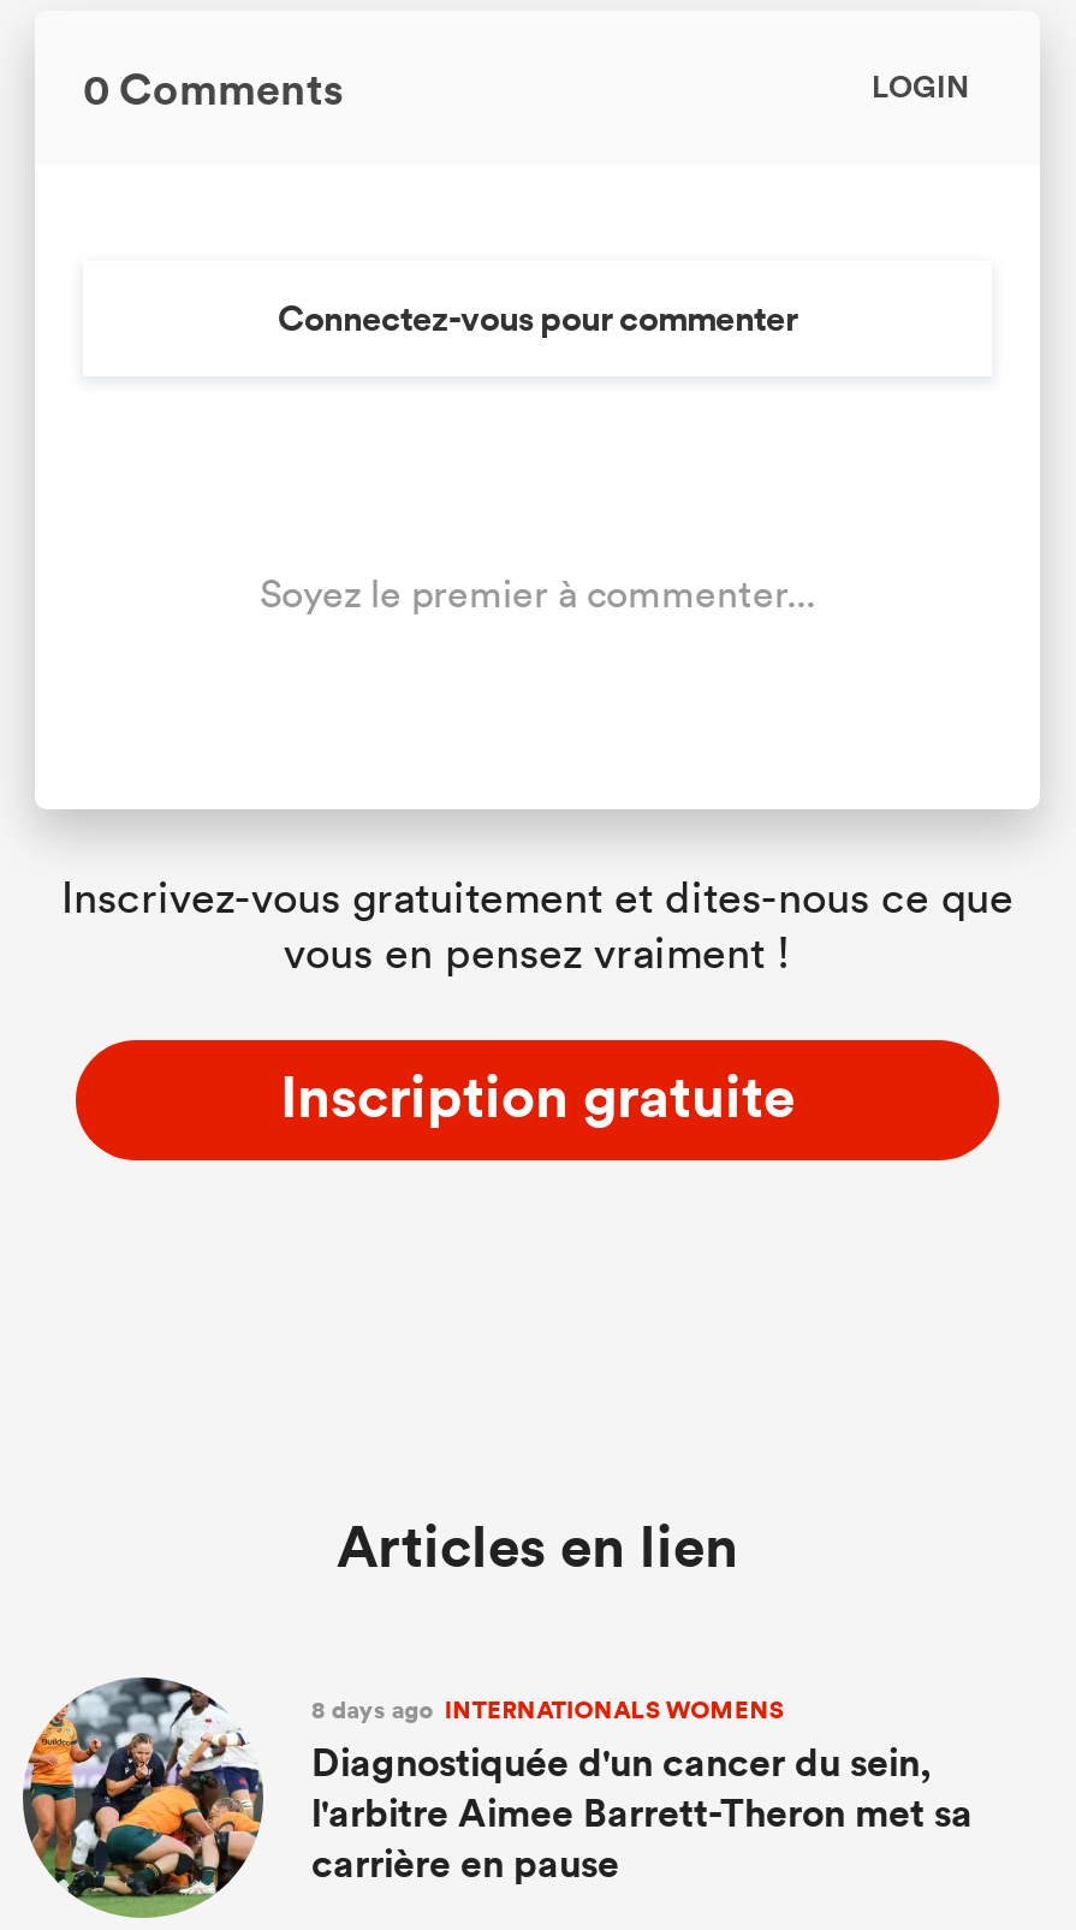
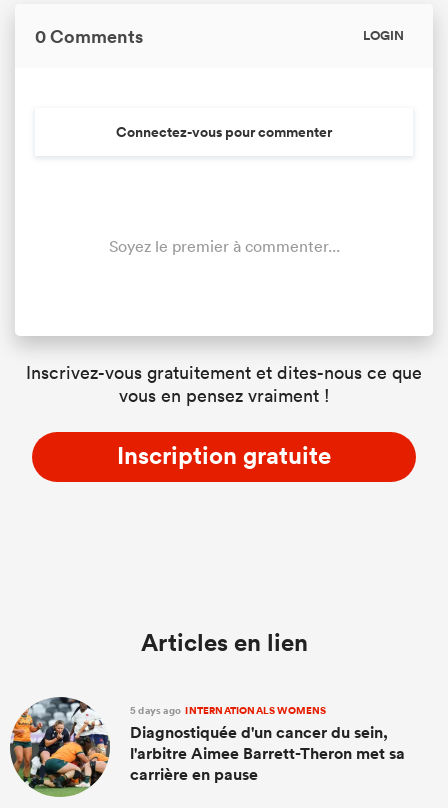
[311,1692,784,1728] 8 days ago INTERNATIONALS WOMENS -> [130,703,327,718] 5 days ago INTERNATIONALS WOMENS

